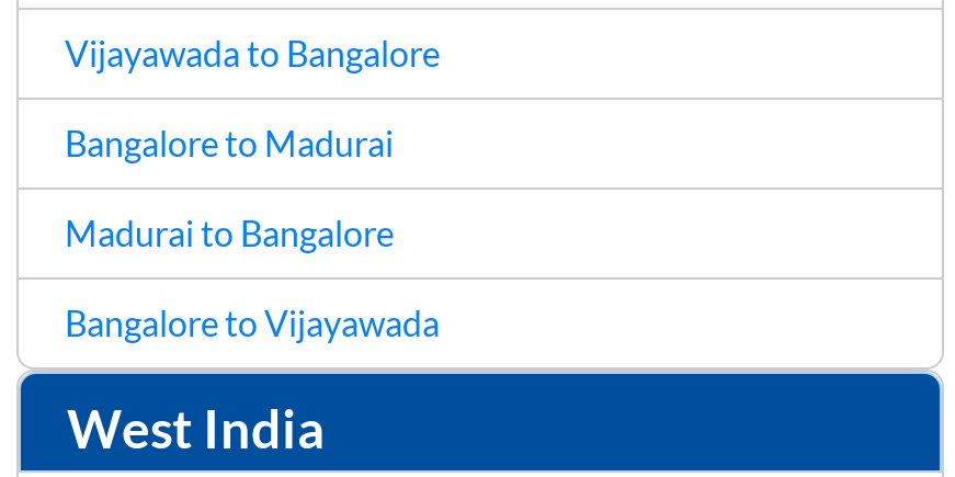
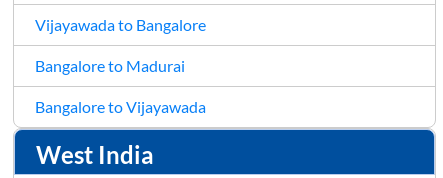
[65,211,394,253] Madurai to Bangalore -> none

